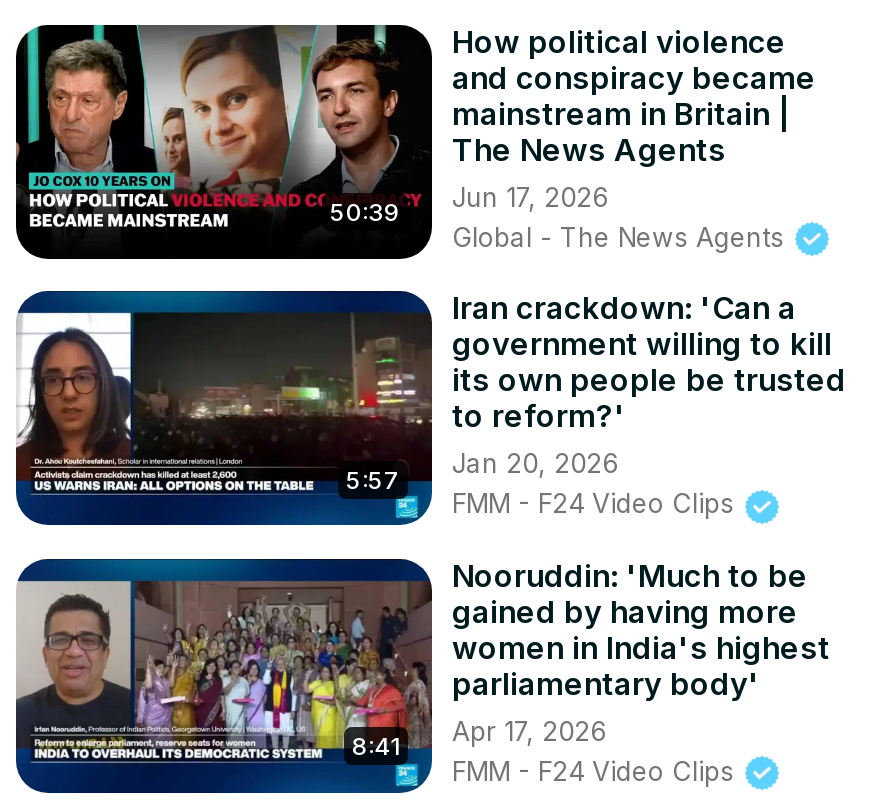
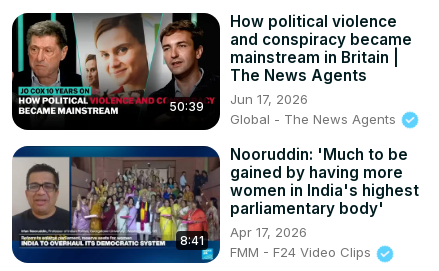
[452,289,846,519] Iran crackdown: 'Can a | government willing to kill | its own people be trusted | to reform?' | Jan 20, 2026 | FMM - F24 Video Clips -> none
[16,313,424,495] [image] | 5:57 -> none

